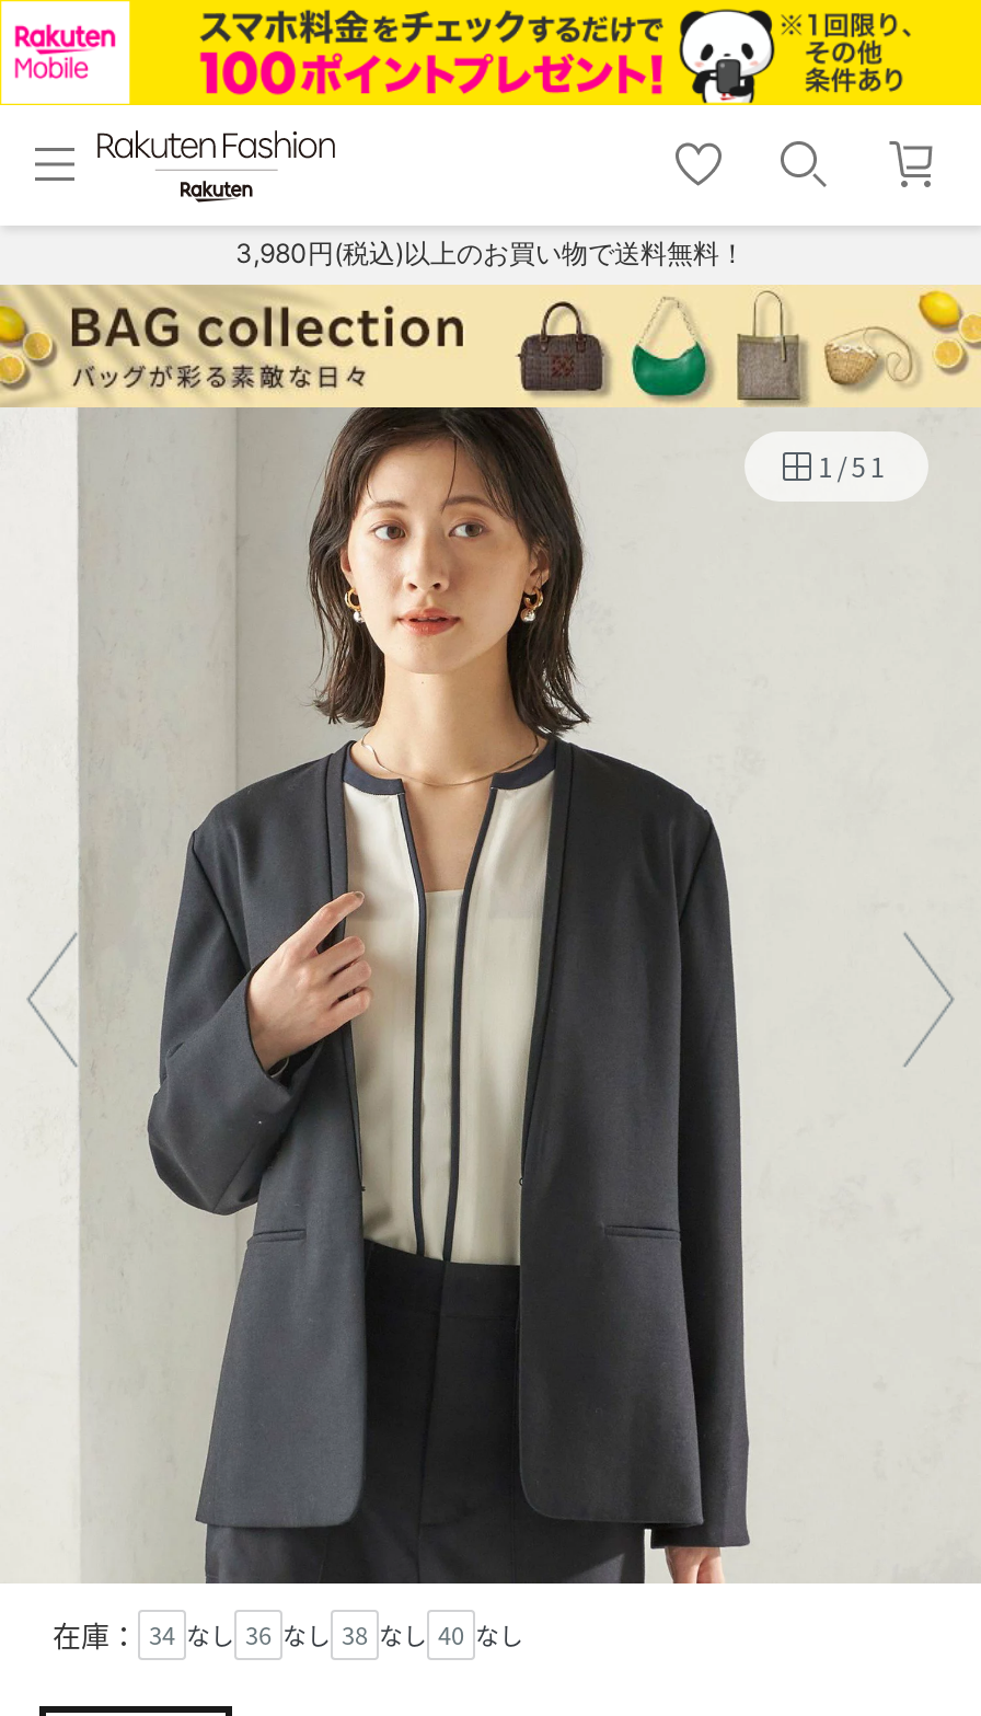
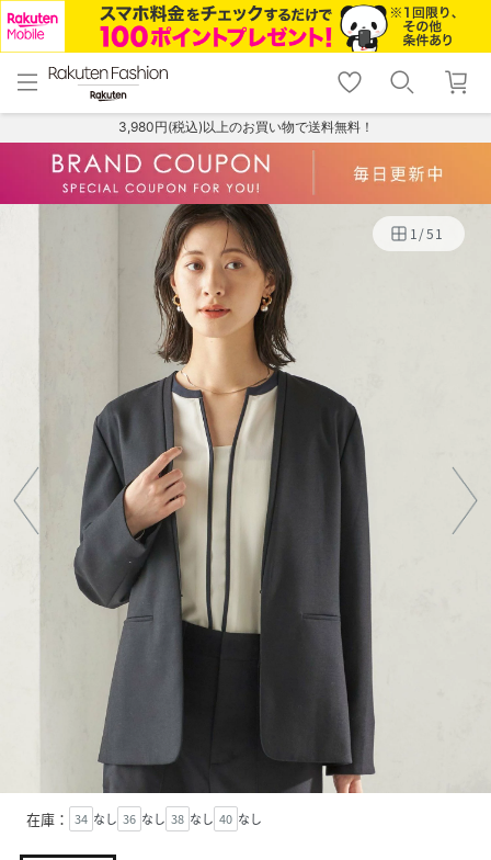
[7,285,974,410] [image] -> [3,142,488,205] [image]

